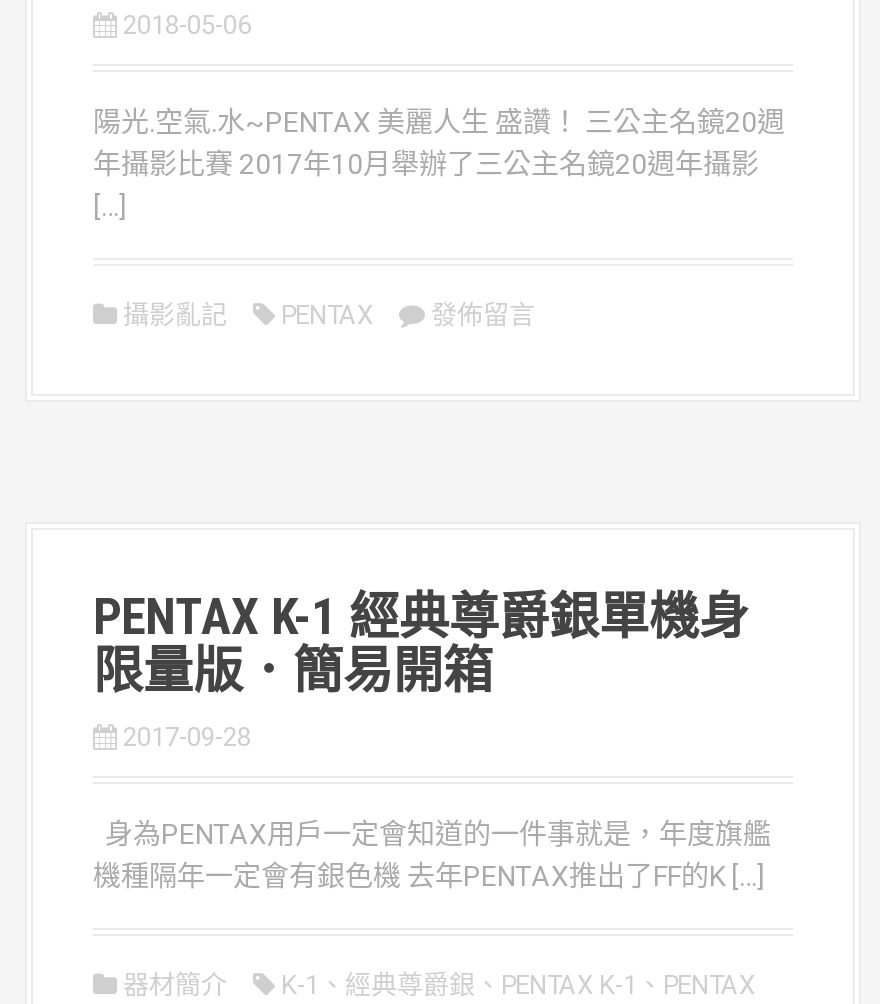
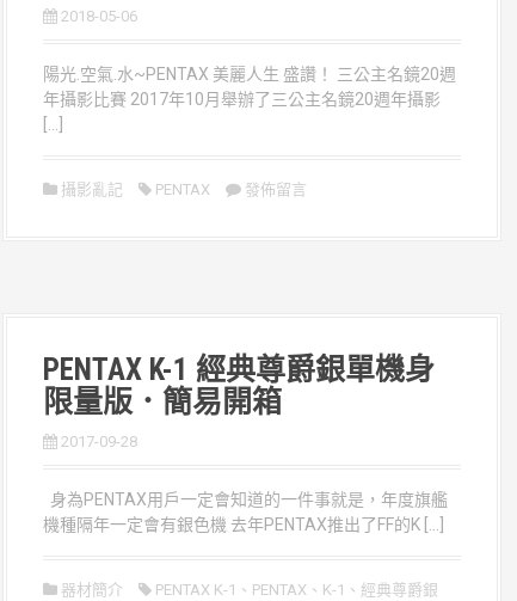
[281,970,755,1000] K-1、經典尊爵銀、PENTAX K-1、PENTAX -> [155,580,438,598] PENTAX K-1、PENTAX、K-1、經典尊爵銀

